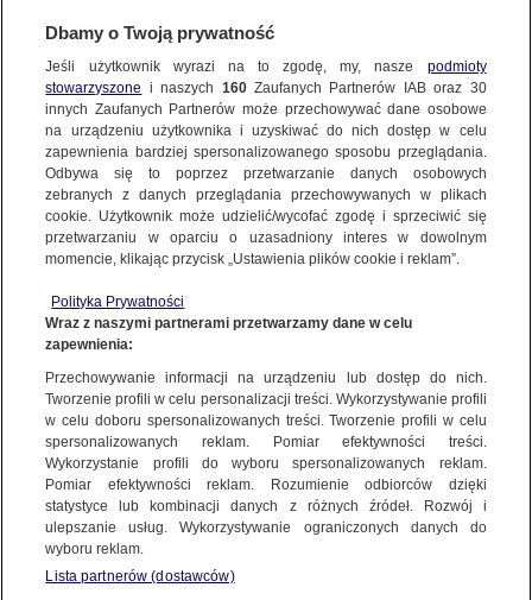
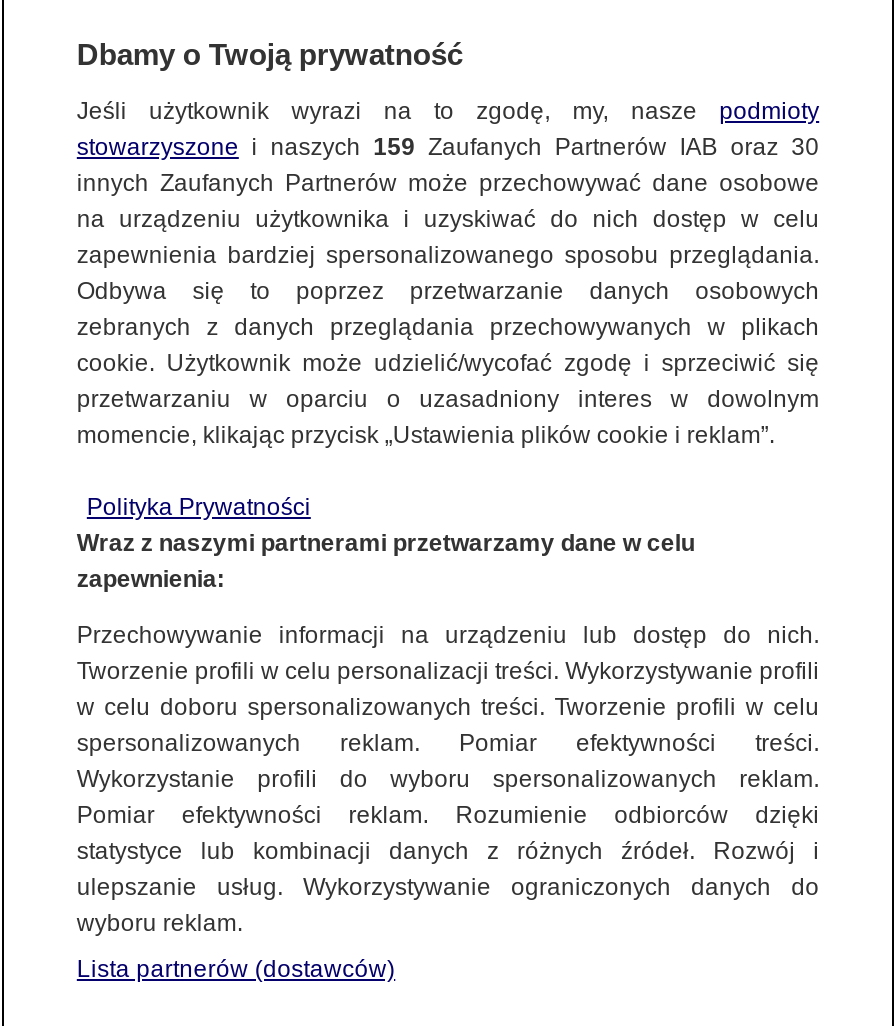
[46,80,486,96] stowarzyszone i naszych 160 Zaufanych Partnerów IAB oraz 30 -> [77,133,819,161] stowarzyszone i naszych 159 Zaufanych Partnerów IAB oraz 30

